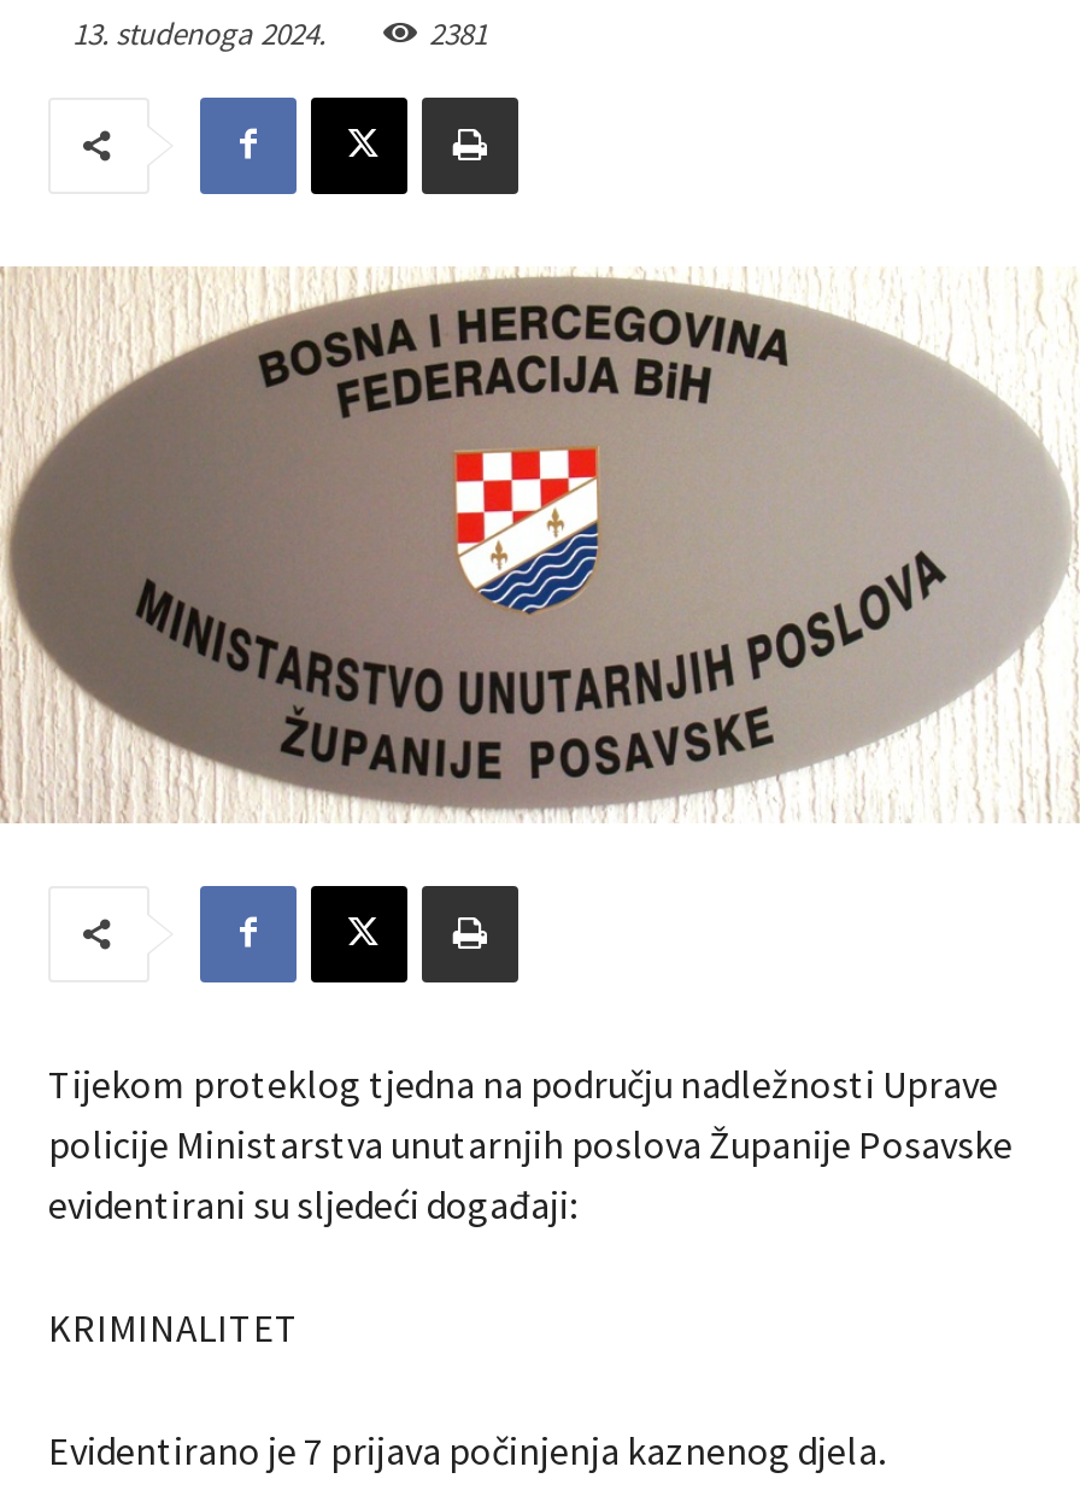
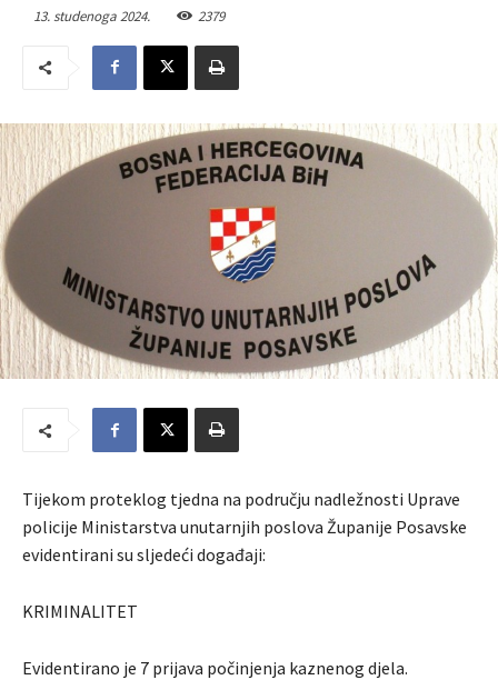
[429,13,487,54] 2381 -> [198,6,225,25] 2379

